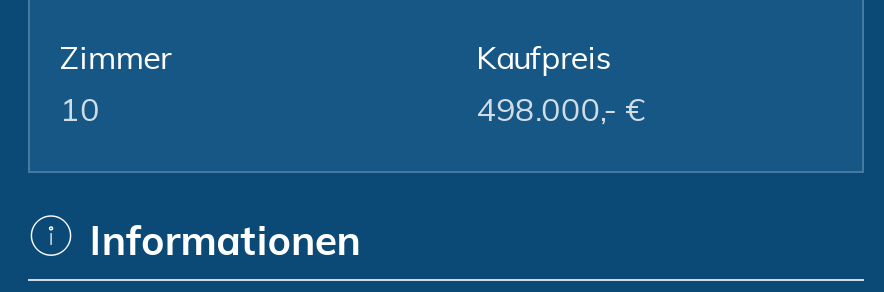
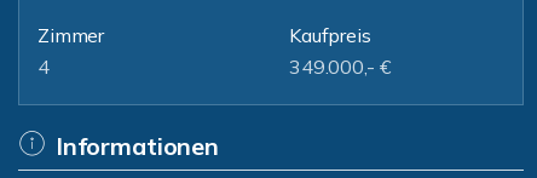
[60,89,99,129] 10 -> [37,54,49,79] 4
[476,89,643,129] 498.000,- € -> [289,54,390,79] 349.000,- €

